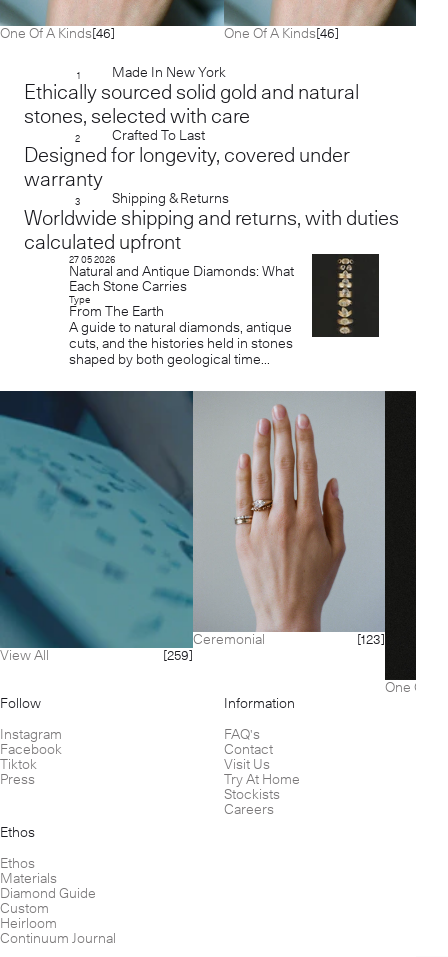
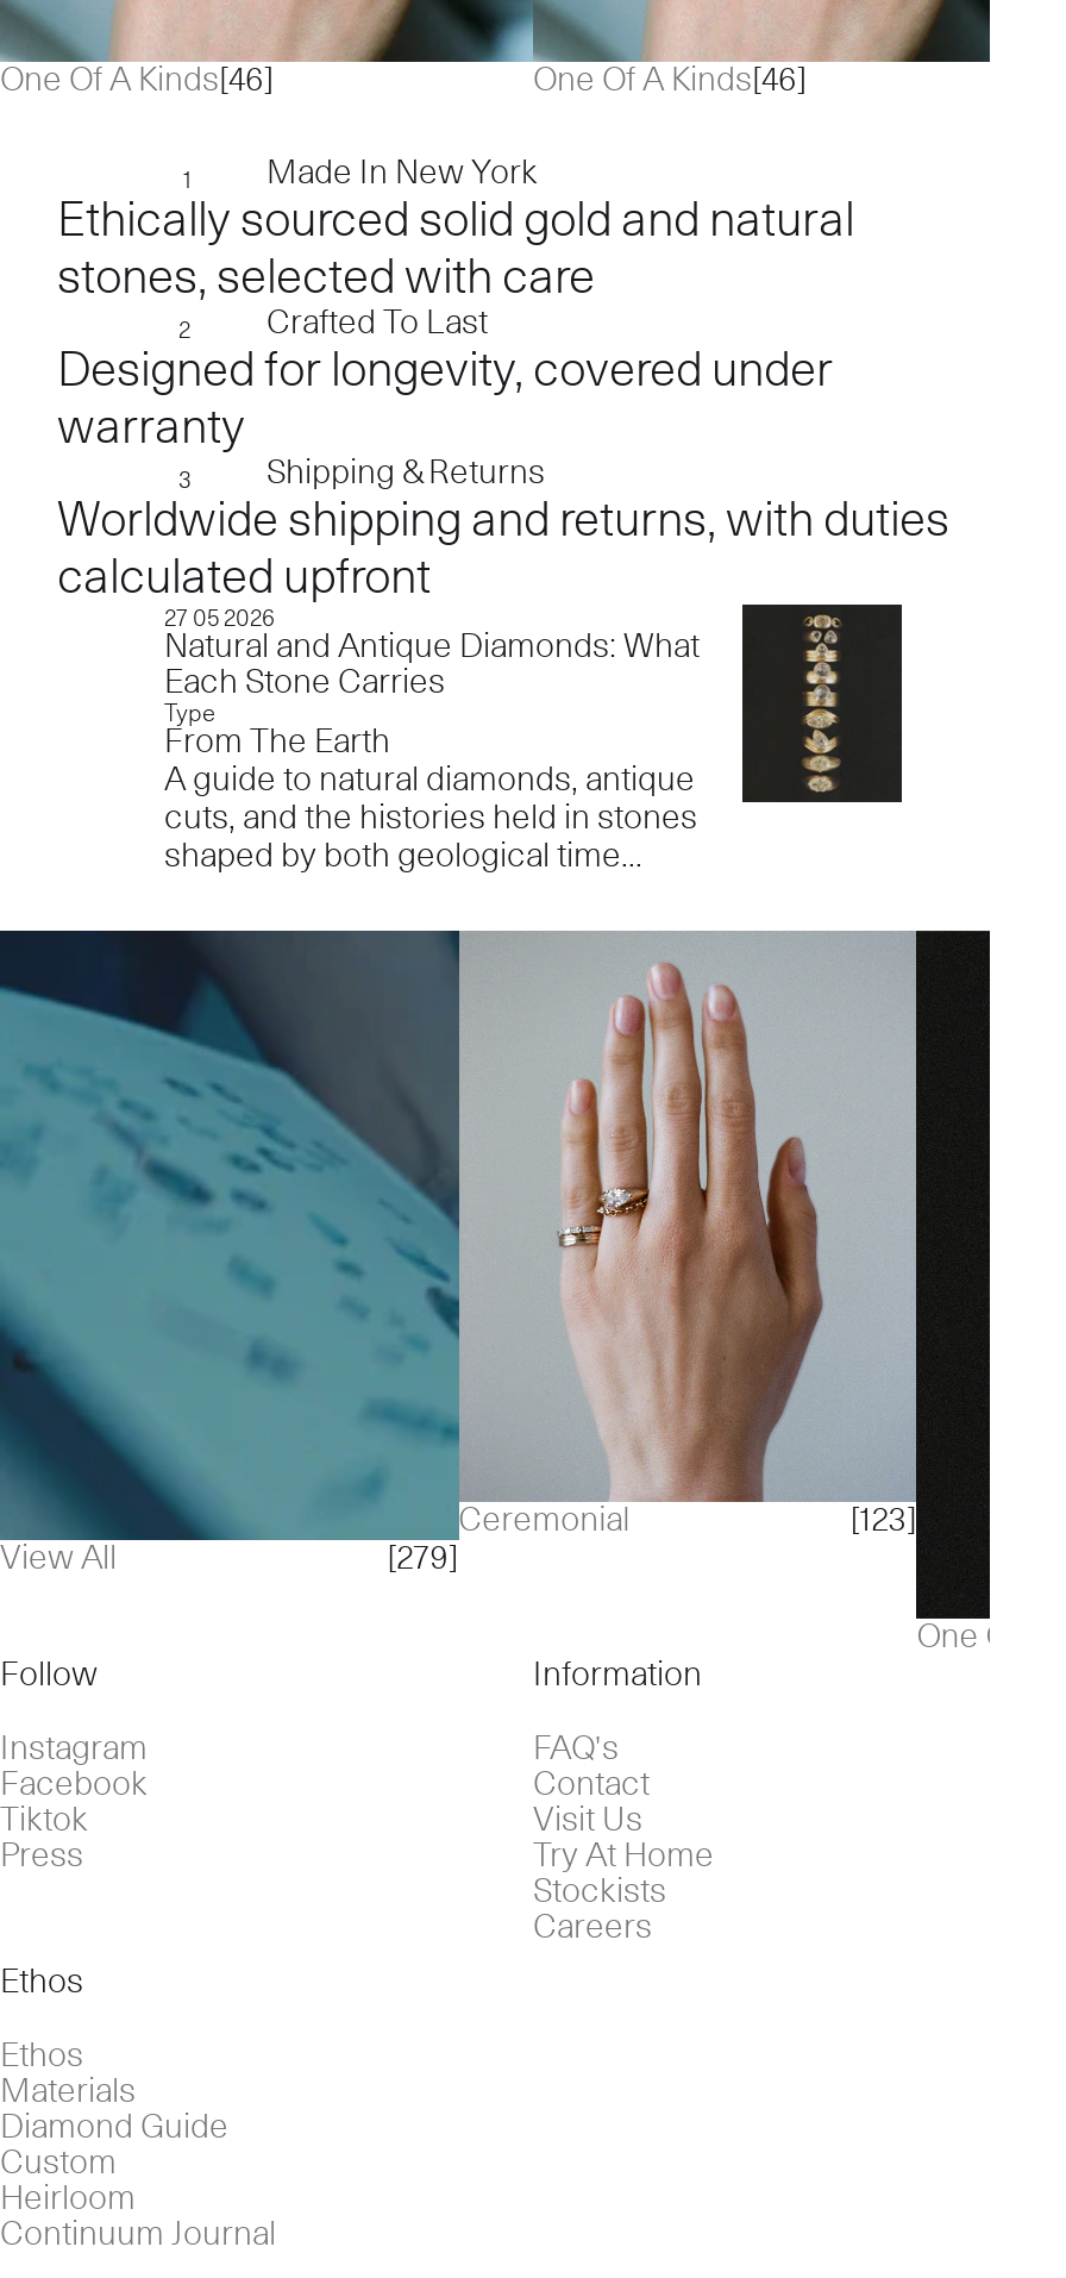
[163,647,193,663] [259] -> [387,1539,458,1577] [279]

